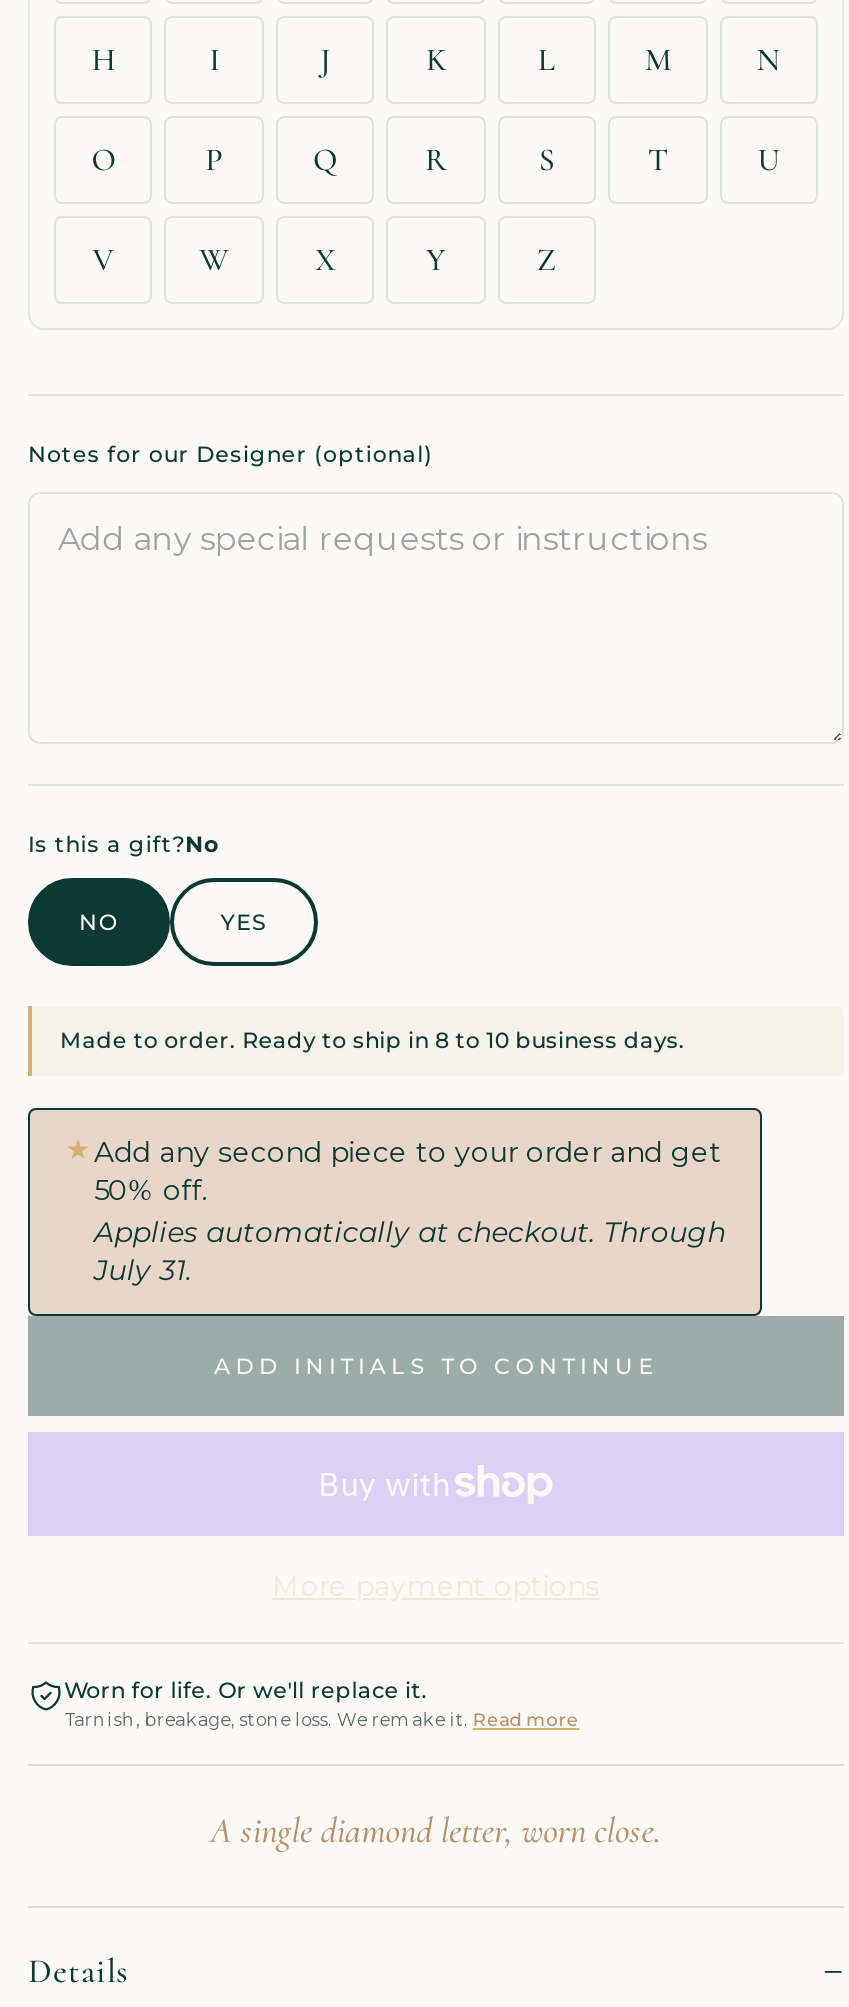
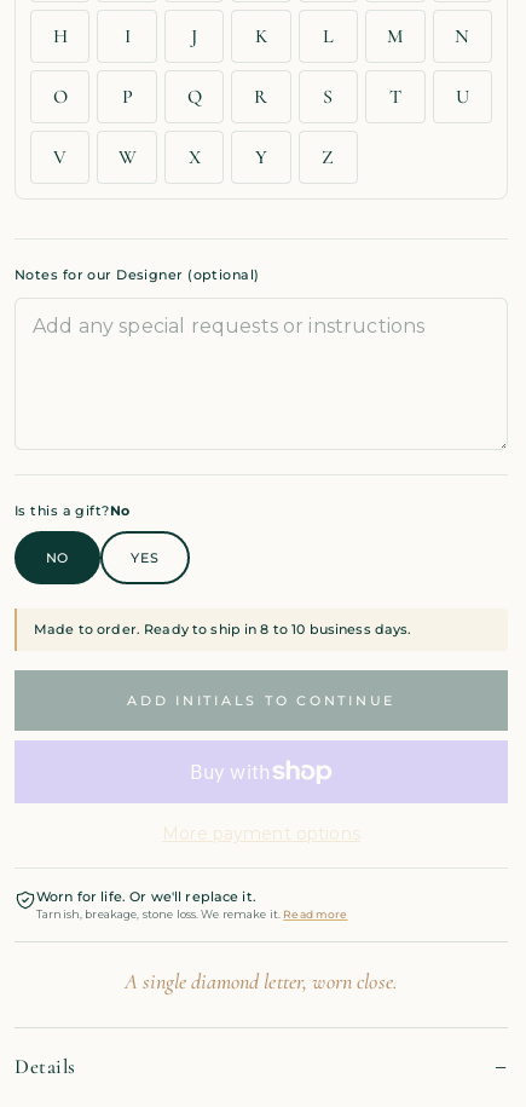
[26,1110,764,1318] [image] | Add any second piece to your order and get | 50% off. | Applies automatically at checkout. Through | July 31. -> none

